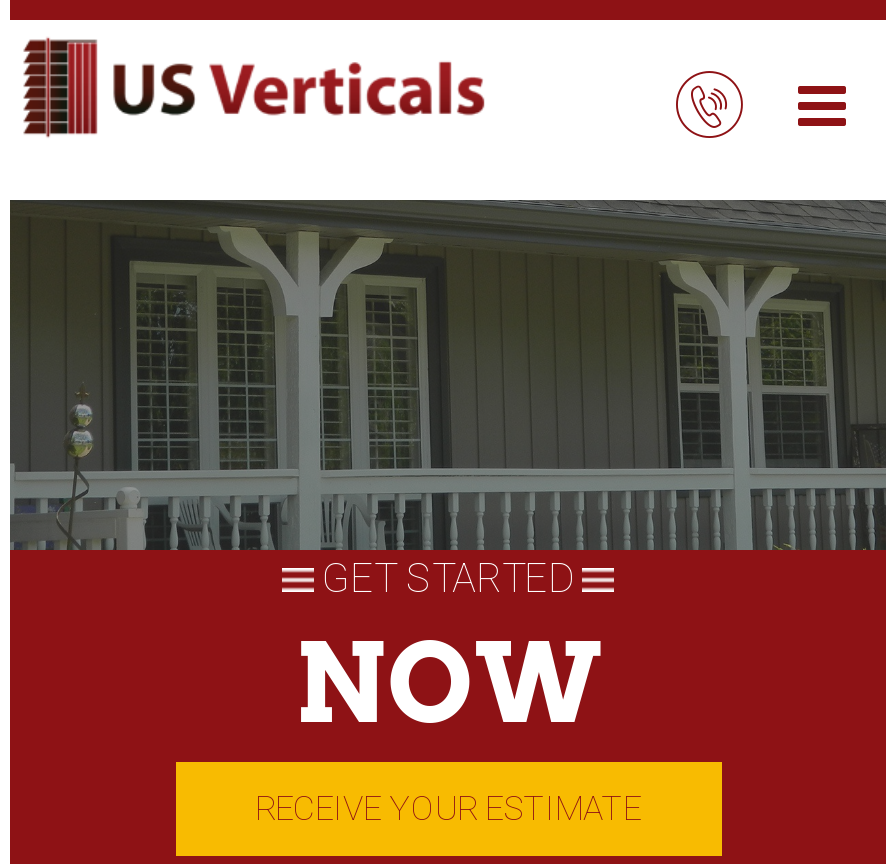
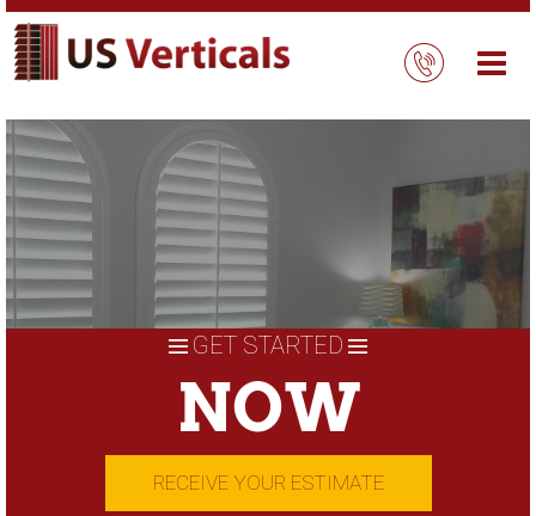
[10,202,884,550] [image] -> [6,119,530,328] [image]

